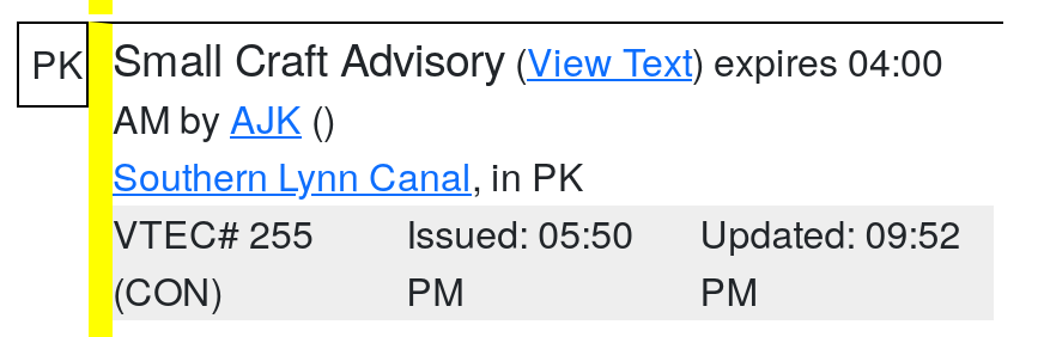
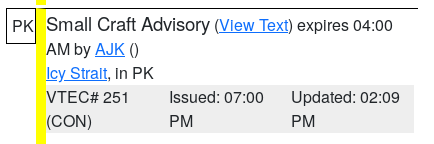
[113,148,584,261] Southern Lynn Canal, in PK | VTEC# 255 -> [46,61,154,108] Icy Strait, in PK | VTEC# 251
[406,206,634,261] Issued: 05:50 -> [169,85,264,108] Issued: 07:00
[700,206,961,261] Updated: 09:52 -> [291,85,400,108] Updated: 02:09

